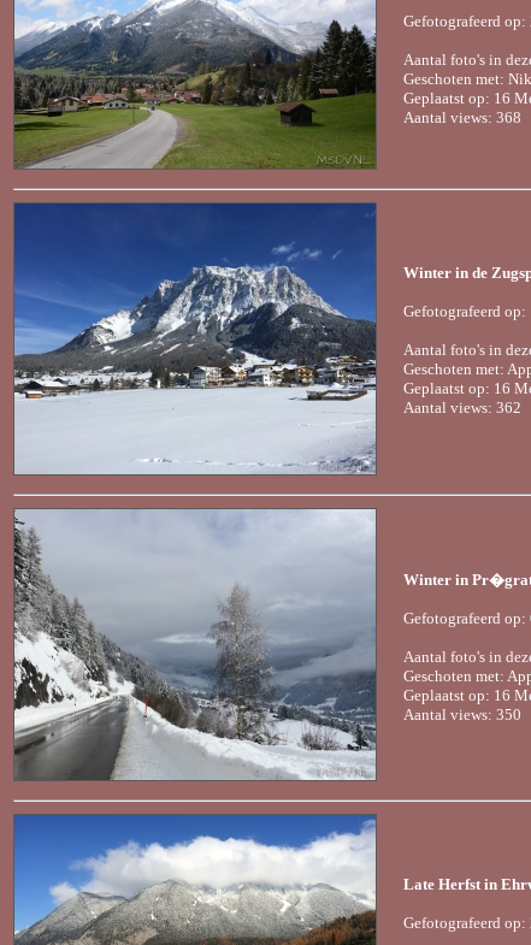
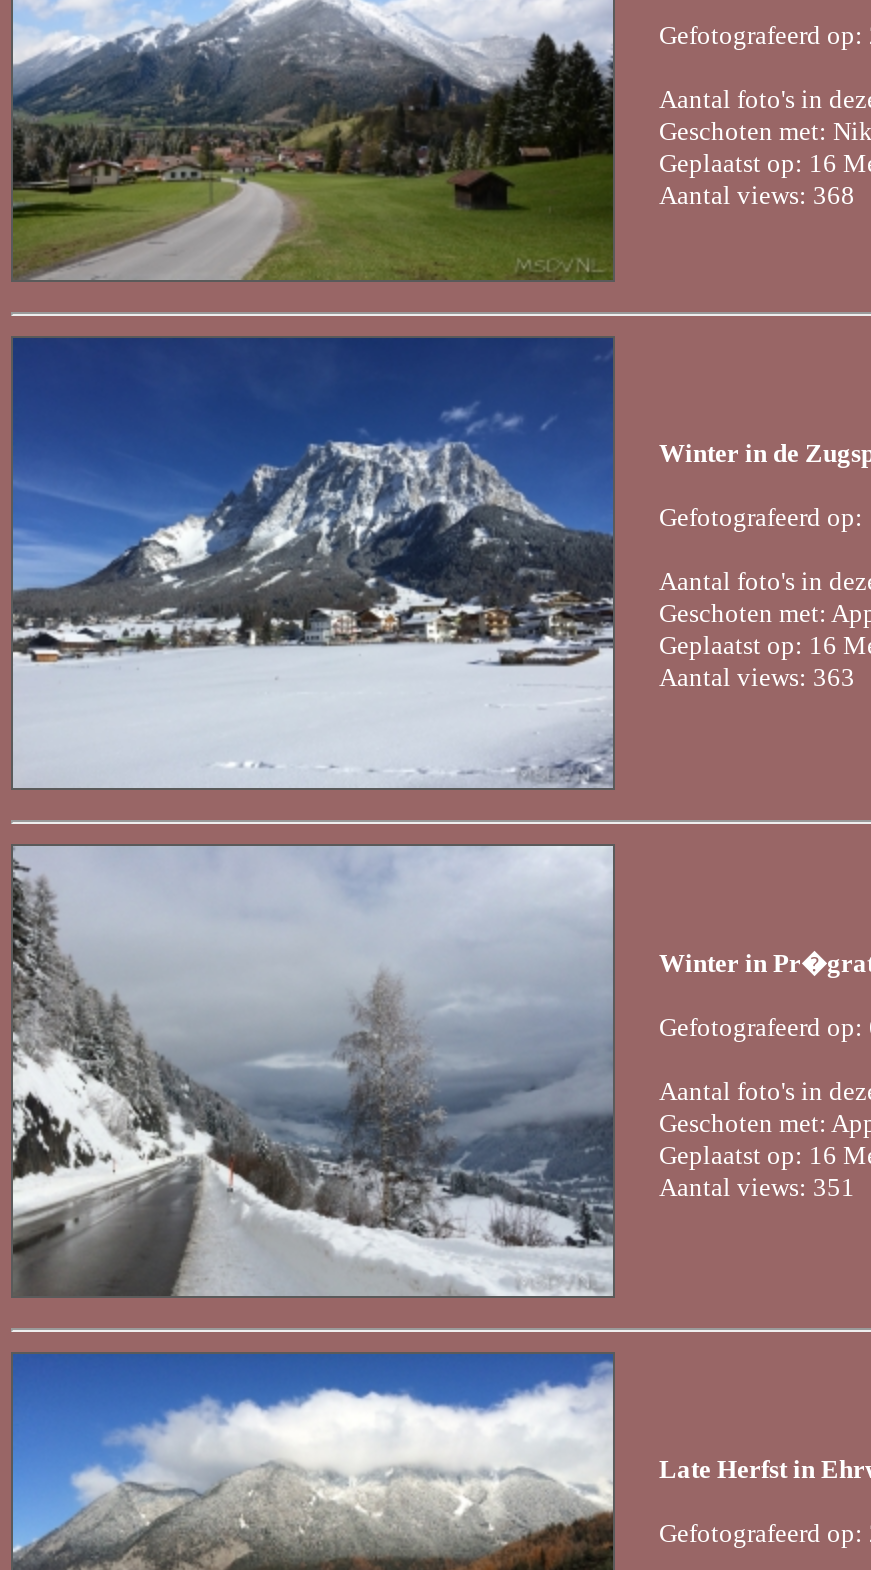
[403,398,521,417] Aantal views: 362 -> [659,662,855,692] Aantal views: 363
[403,705,521,723] Aantal views: 350 -> [659,1172,855,1202] Aantal views: 351

